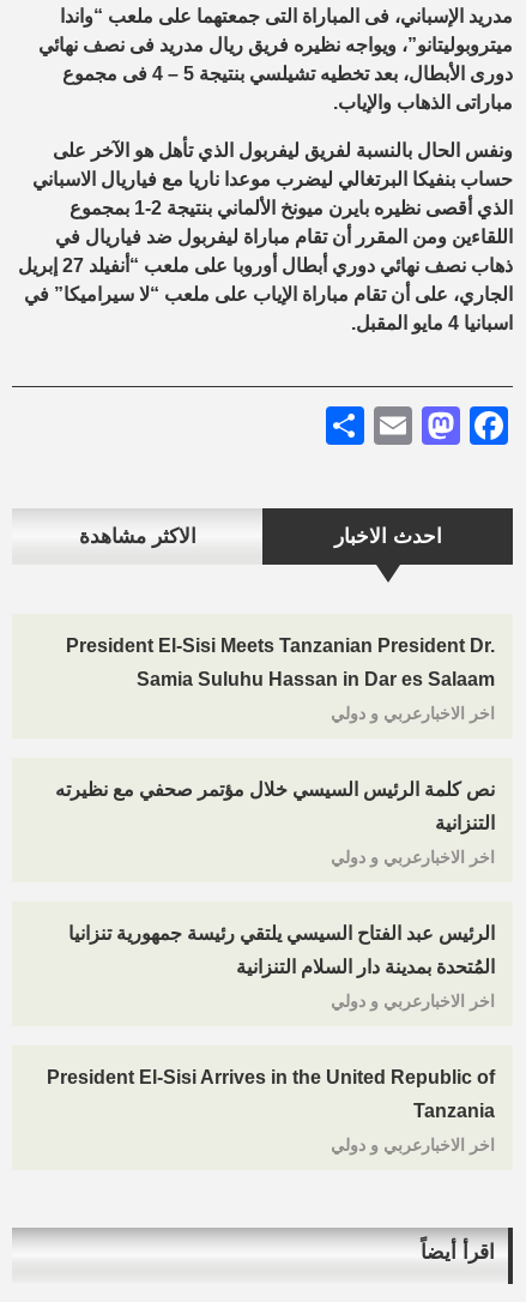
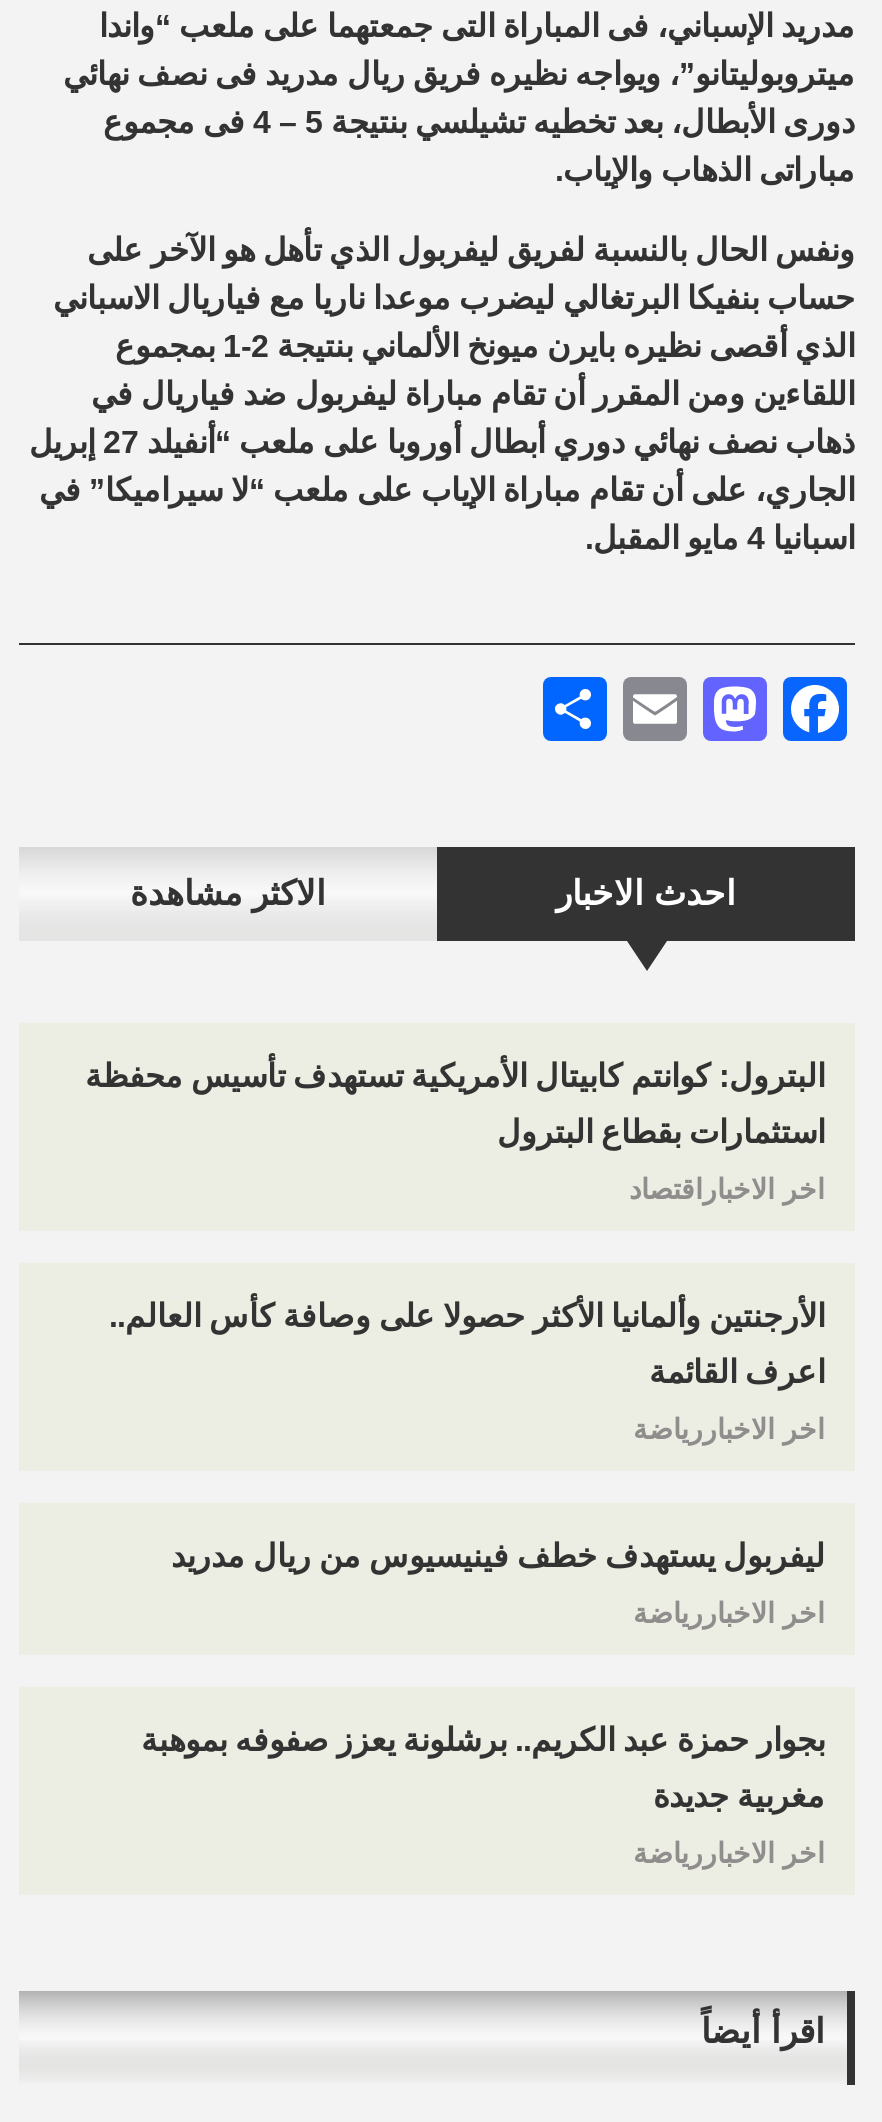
[66,635,495,723] President El-Sisi Meets Tanzanian President Dr. | Samia Suluhu Hassan in Dar es Salaam | اخر الاخبارعربي و دولي -> [85,1059,825,1205] البترول: كوانتم كابيتال الأمريكية تستهدف تأسيس محفظة | استثمارات بقطاع البترول | اخر الاخباراقتصاد
[55,779,495,867] نص كلمة الرئيس السيسي خلال مؤتمر صحفي مع نظيرته | التنزانية | اخر الاخبارعربي و دولي -> [109,1299,825,1445] الأرجنتين وألمانيا الأكثر حصولا على وصافة كأس العالم.. | اعرف القائمة | اخر الاخباررياضة
[68,923,495,1011] الرئيس عبد الفتاح السيسي يلتقي رئيسة جمهورية تنزانيا | المُتحدة بمدينة دار السلام التنزانية | اخر الاخبارعربي و دولي -> [171,1539,825,1629] ليفربول يستهدف خطف فينيسيوس من ريال مدريد | اخر الاخباررياضة
[47,1067,495,1155] President El-Sisi Arrives in the United Republic of | Tanzania | اخر الاخبارعربي و دولي -> [141,1723,825,1869] بجوار حمزة عبد الكريم.. برشلونة يعزز صفوفه بموهبة | مغربية جديدة | اخر الاخباررياضة

